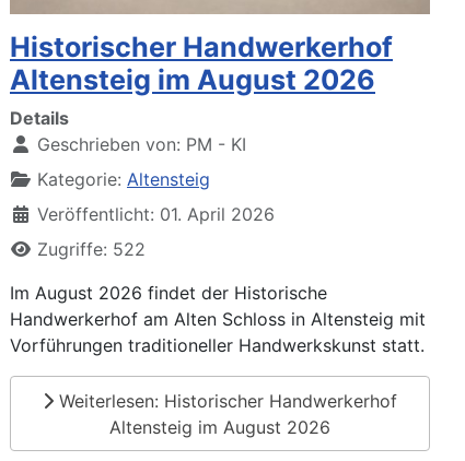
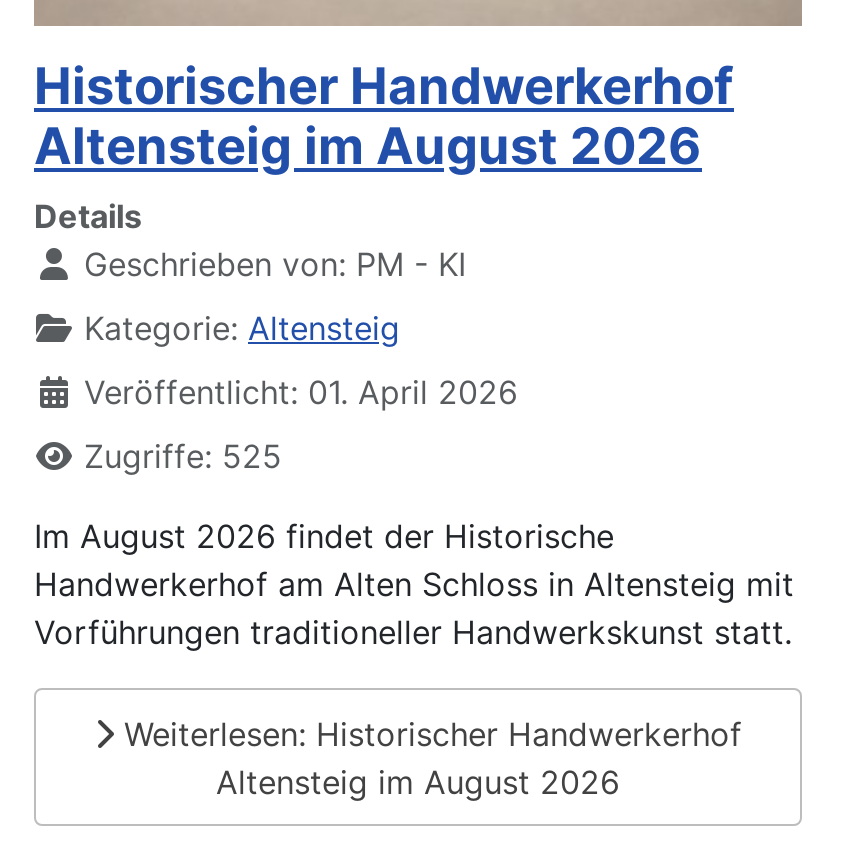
[37,238,146,260] Zugriffe: 522 -> [84,436,282,476] Zugriffe: 525

